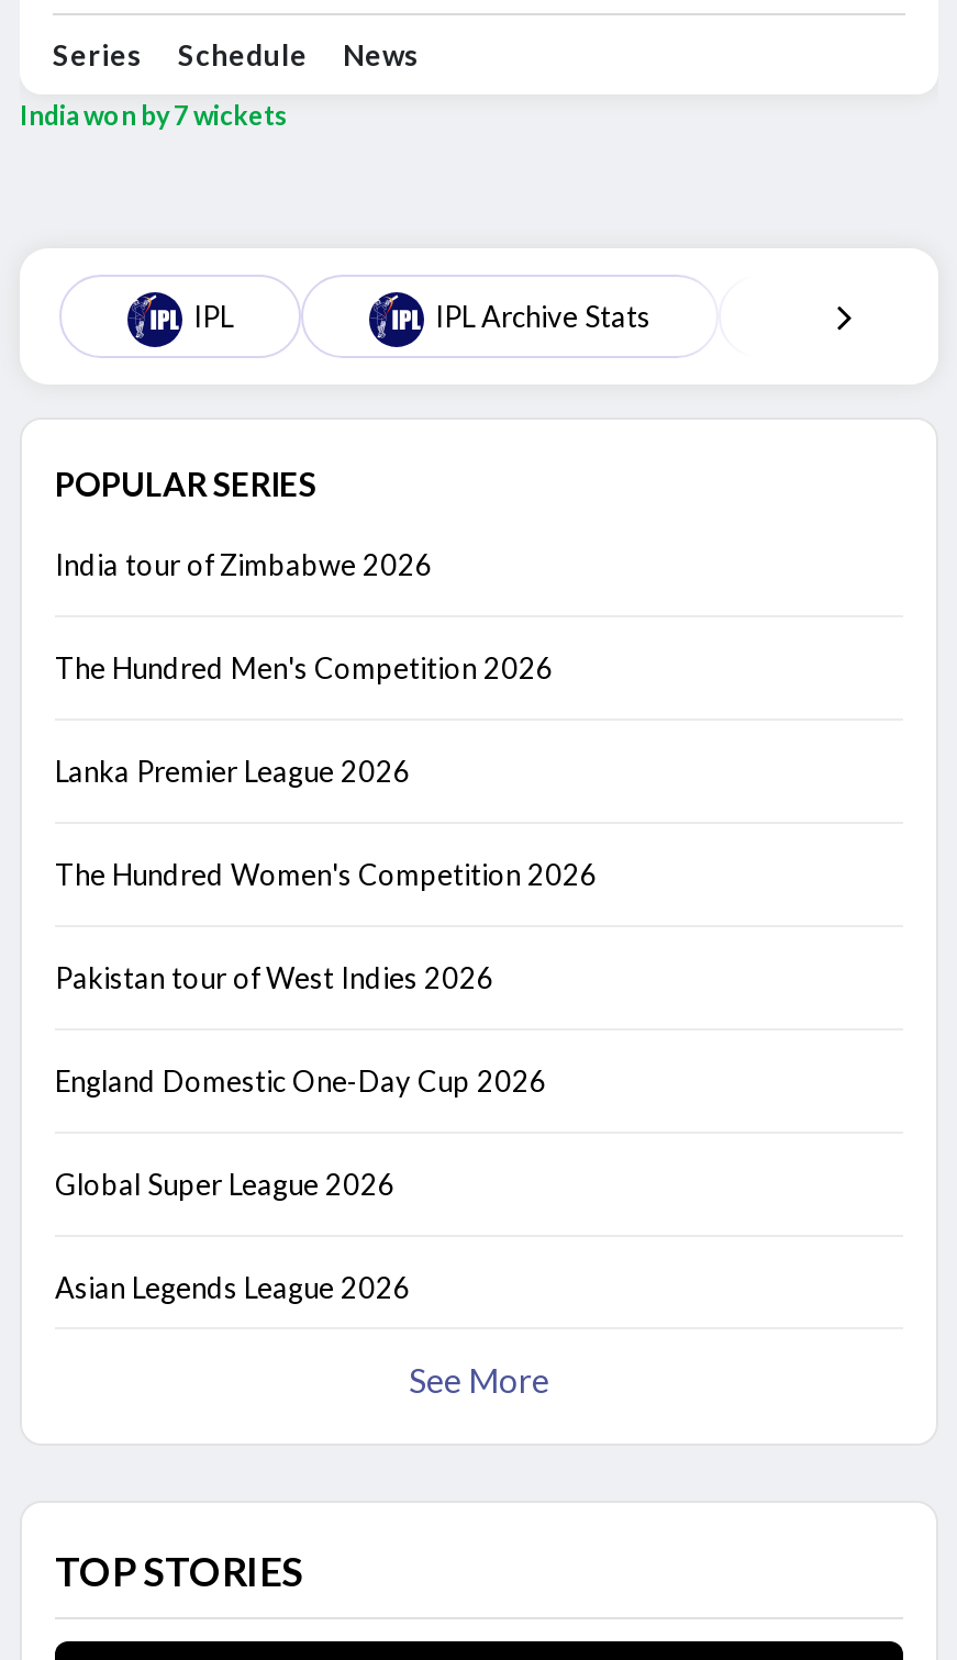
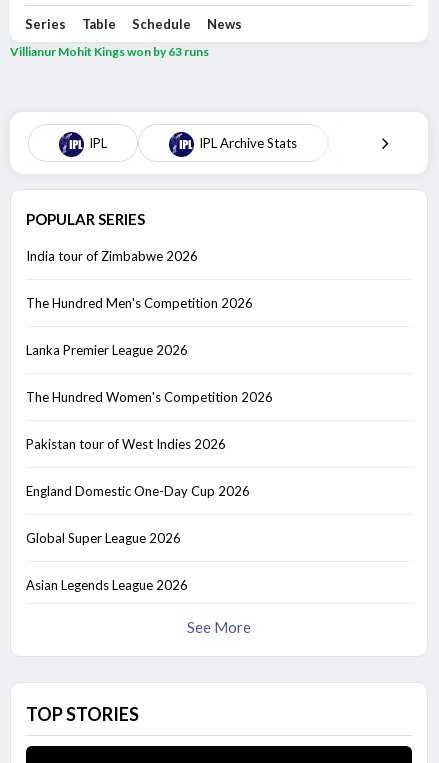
none -> [82,16,116,32] Table
[20,99,288,132] India won by 7 wickets -> [10,44,209,59] Villianur Mohit Kings won by 63 runs

